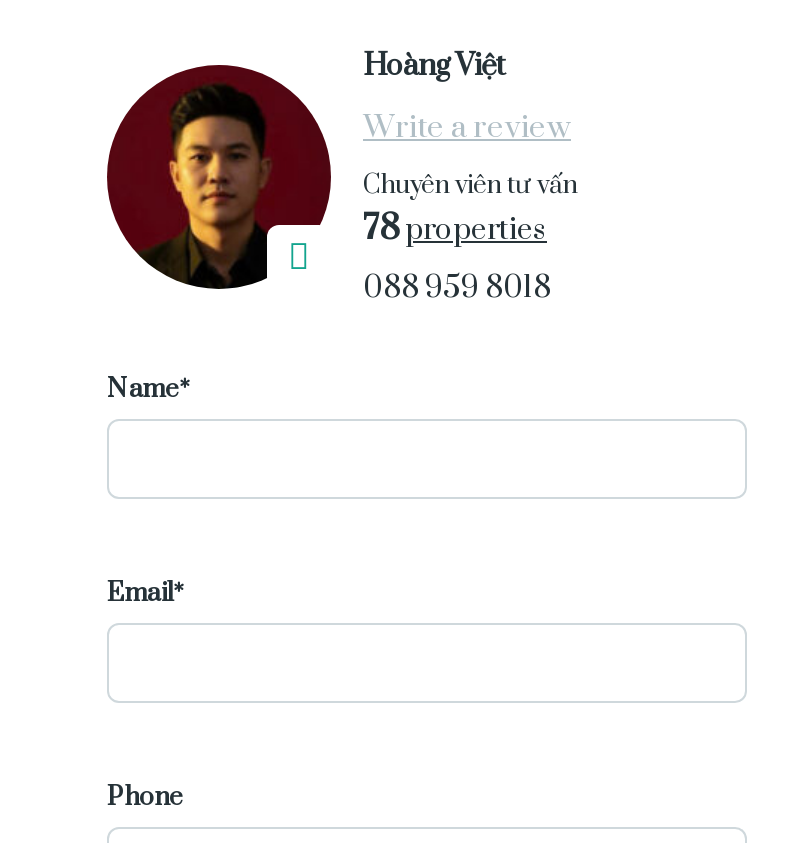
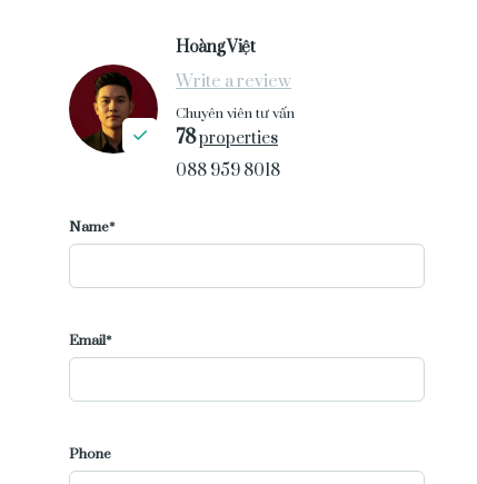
[113,62,271,292] [image] -> [70,46,160,171] [image]

